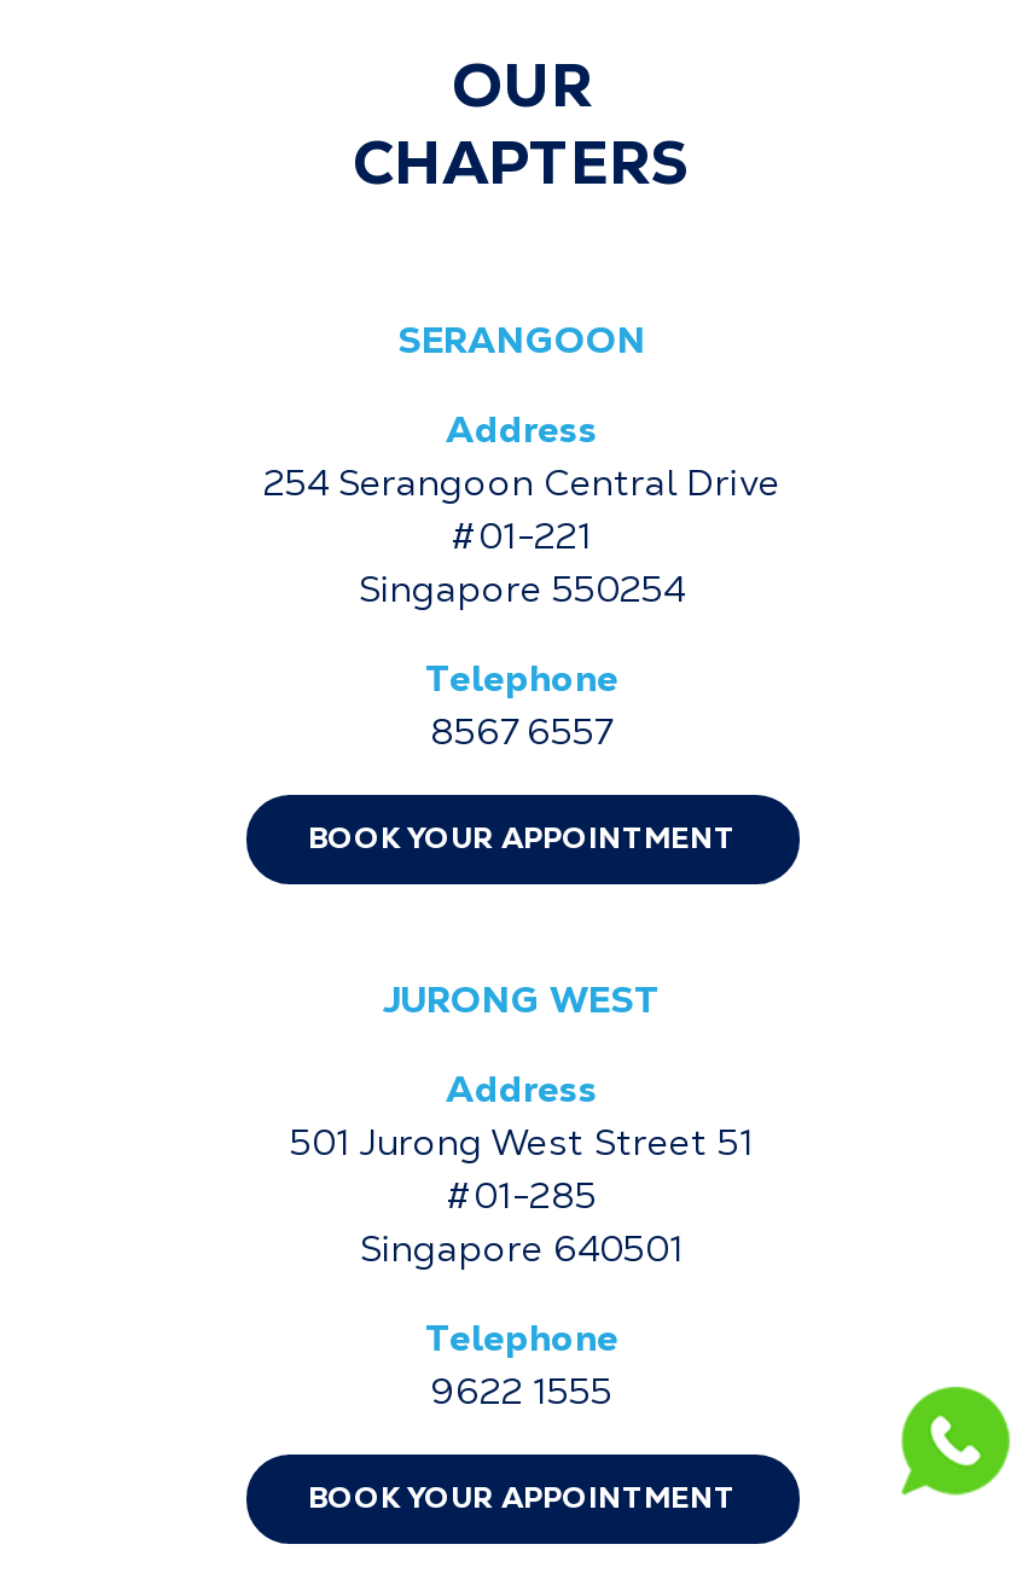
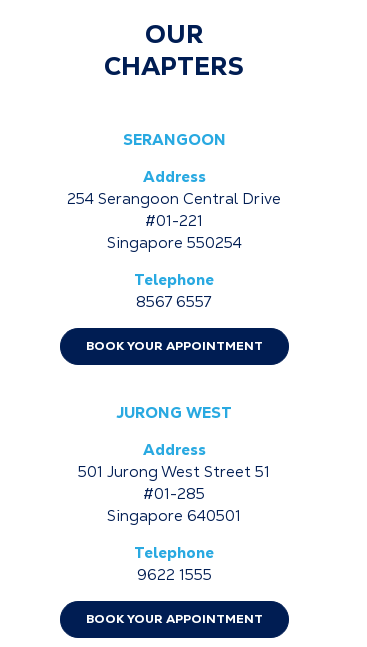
[899,1384,1012,1498] [image] -> none

